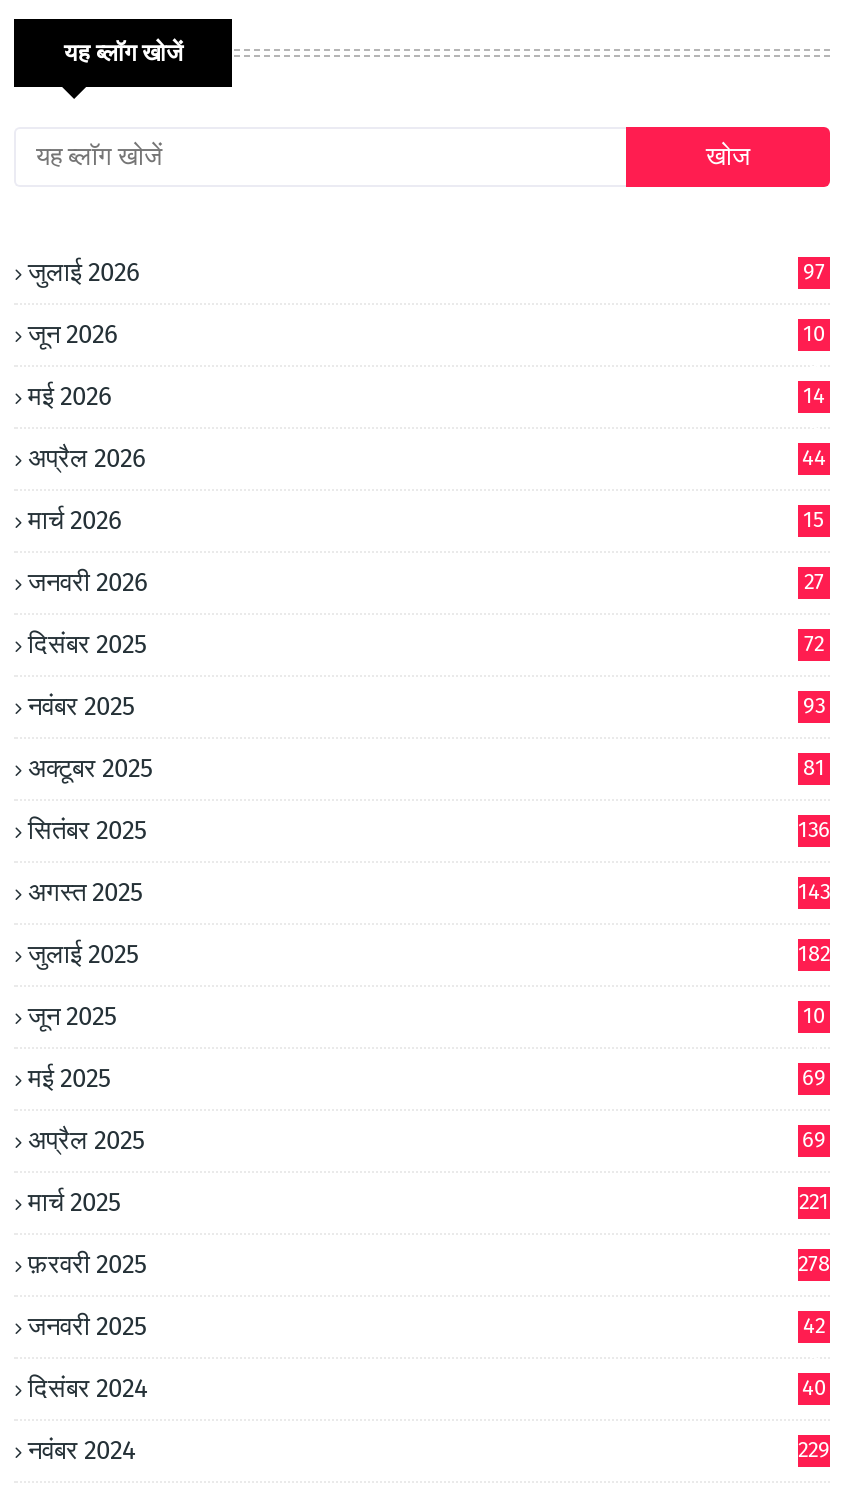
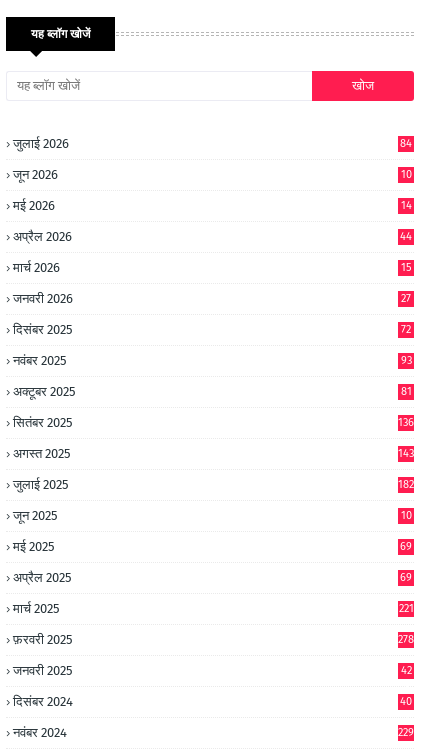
[803,259,825,285] 97 -> [400,137,412,150] 84

